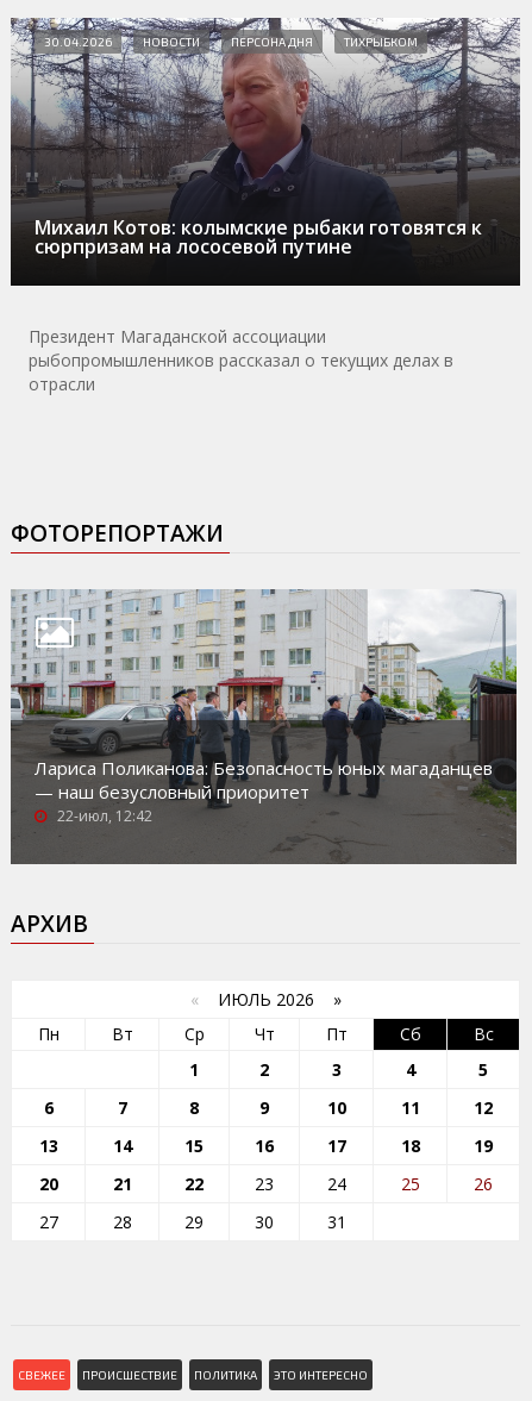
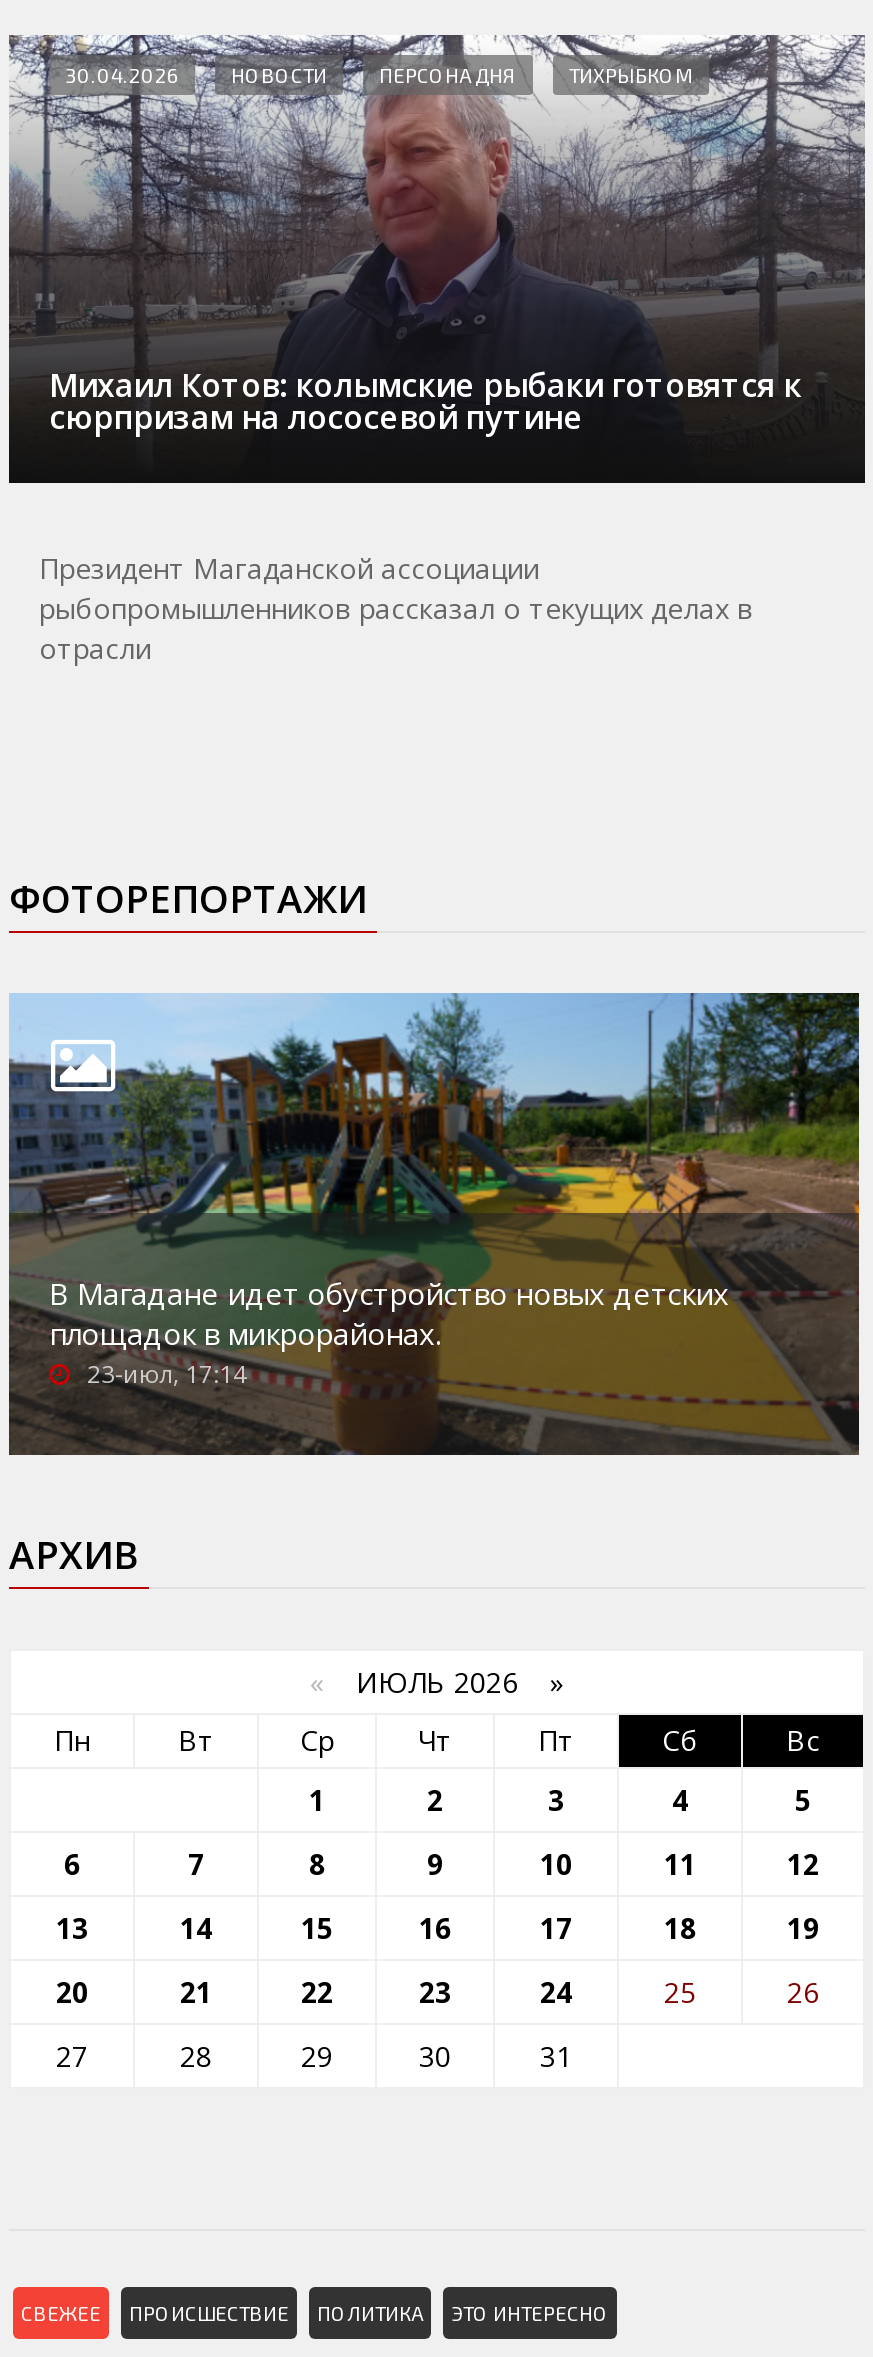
[11,588,518,864] [image] | Лариса Поликанова: Безопасность юных магаданцев | — наш безусловный приоритет | 22-июл, 12:42 -> [9,991,861,1453] [image] | В Магадане идет обустройство новых детских | площадок в микрорайонах. | 23-июл, 17:14

